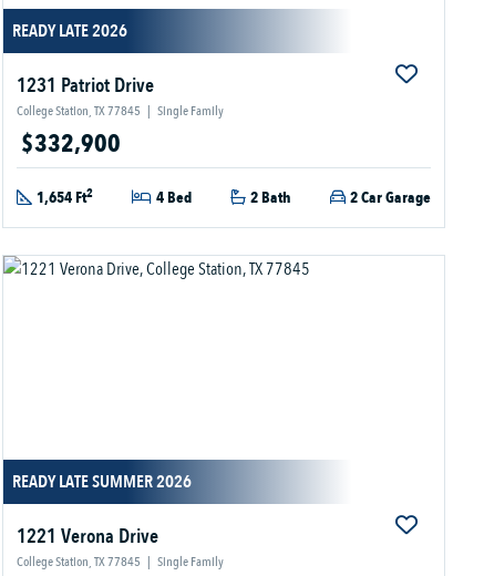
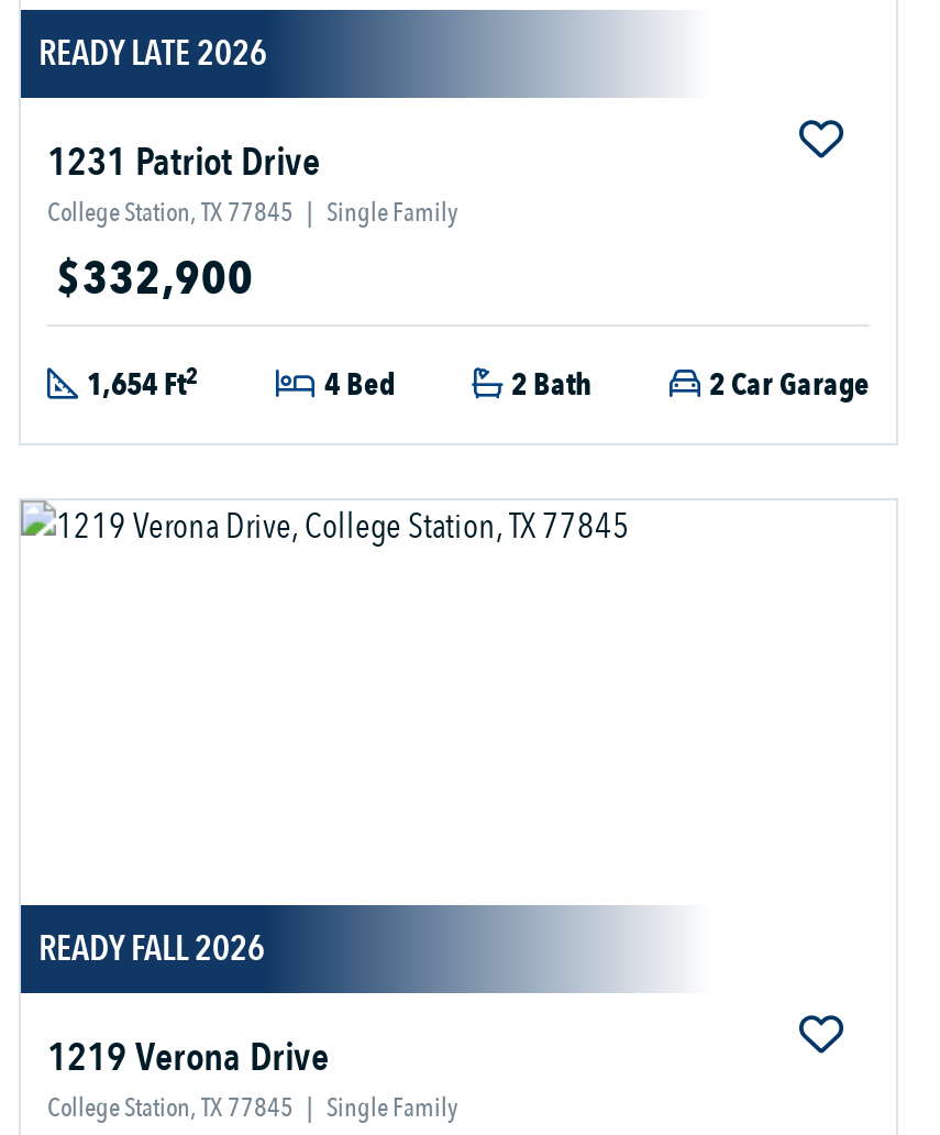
[12,470,192,494] READY LATE SUMMER 2026 -> [38,926,265,974] READY FALL 2026
[17,523,158,551] 1221 Verona Drive -> [47,1031,329,1086] 1219 Verona Drive

